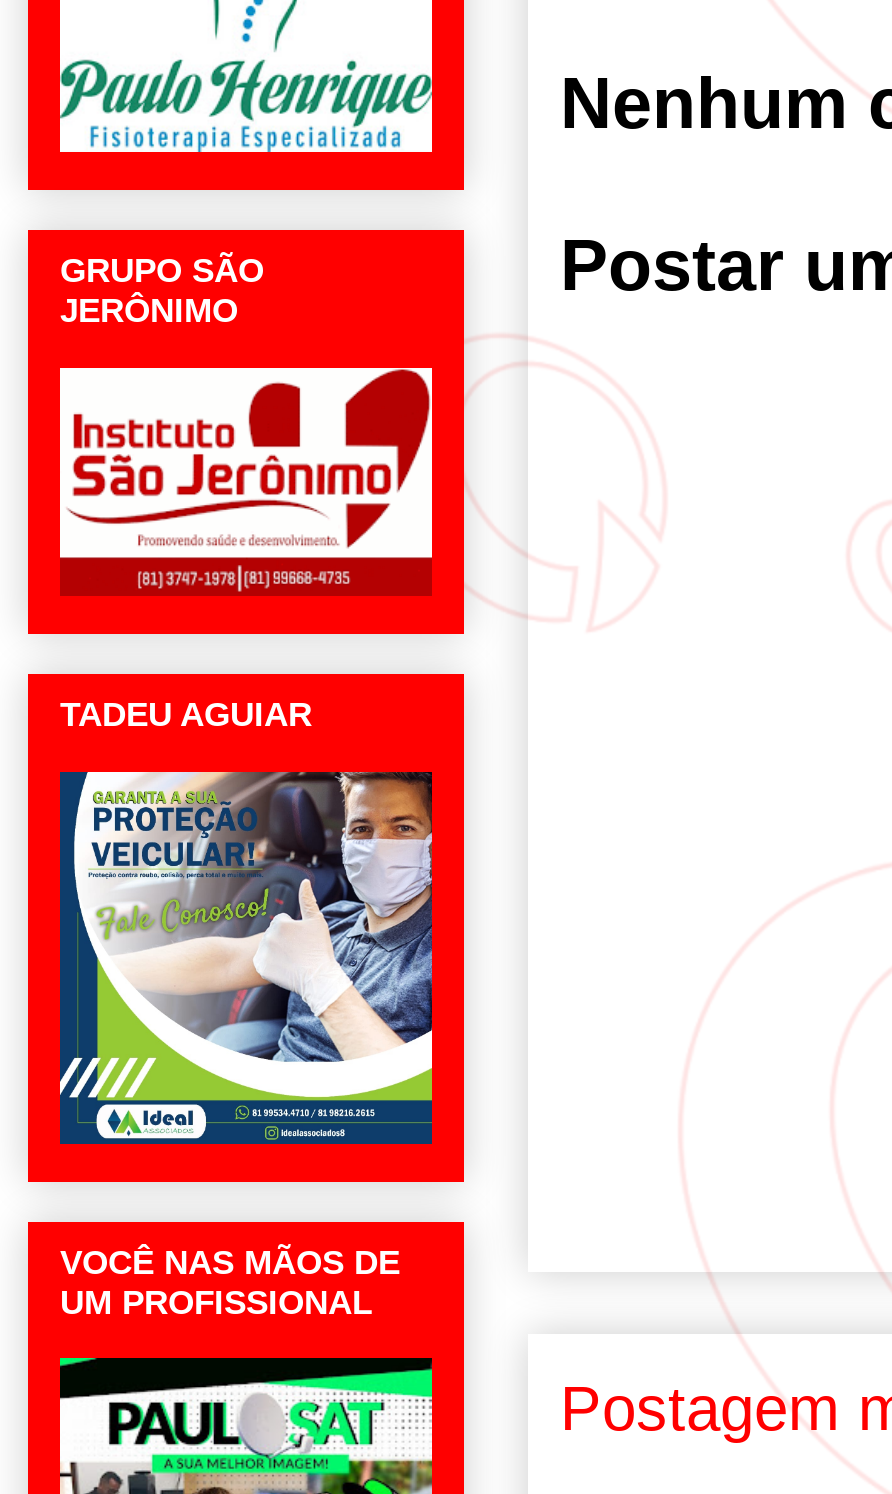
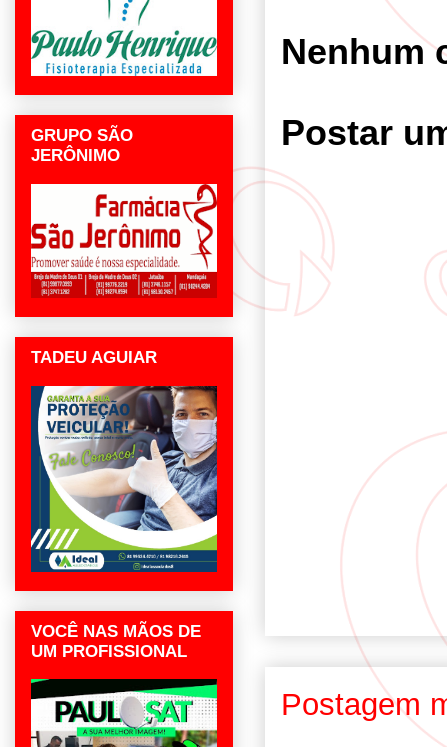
[58,368,434,590] [image] -> [31,184,217,296] [image]

